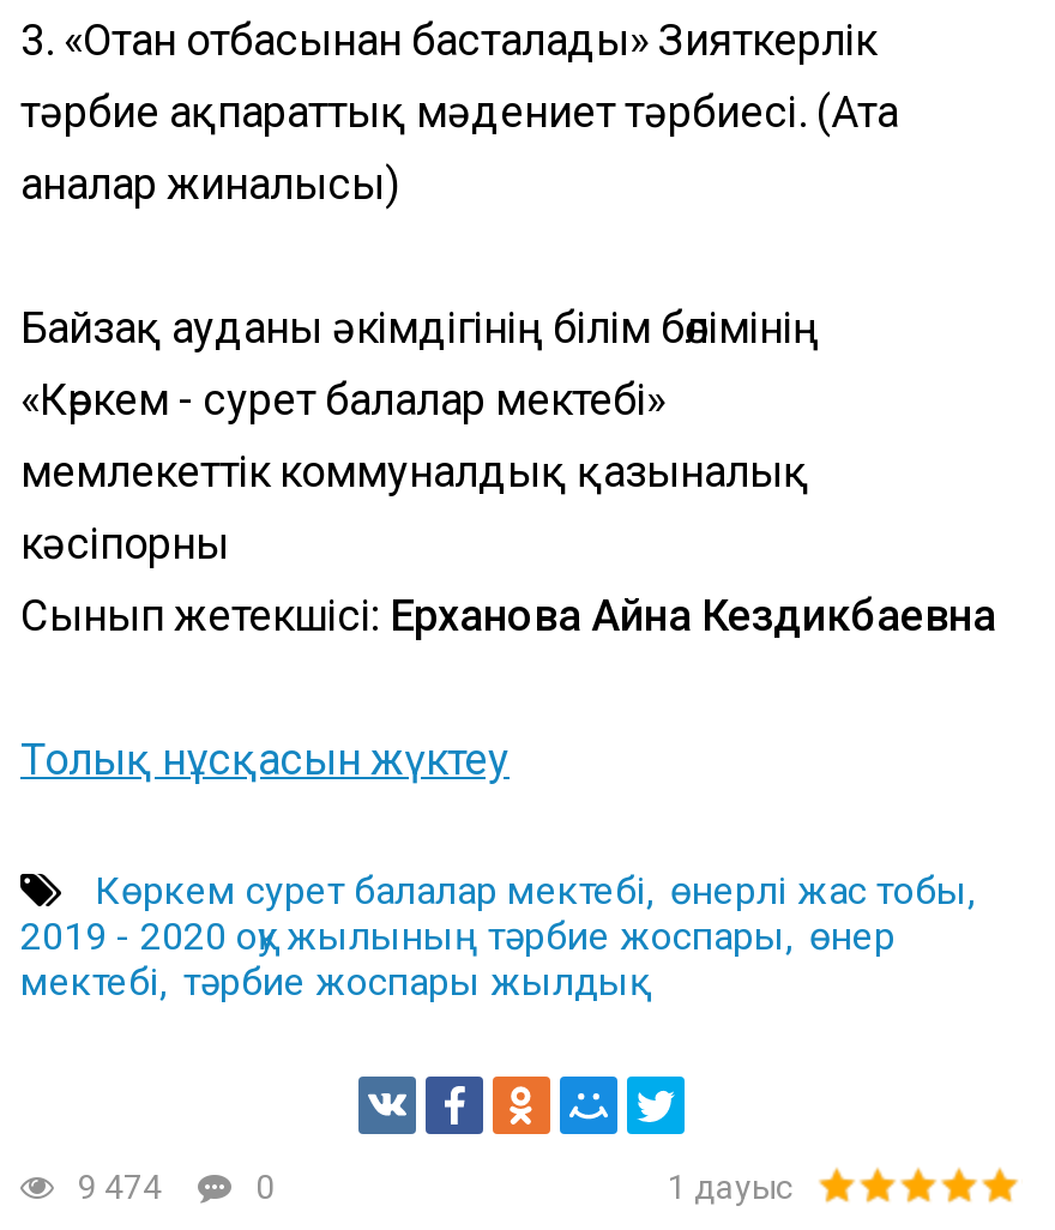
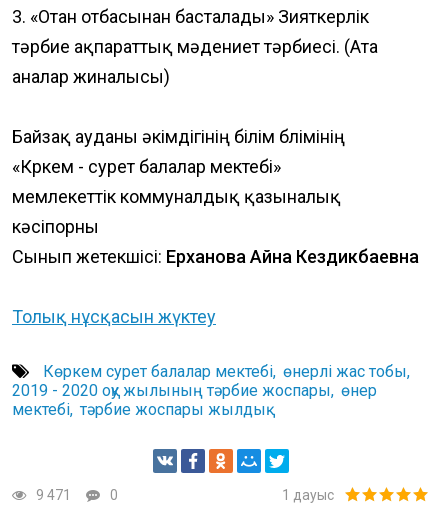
[78,1168,162,1206] 9 474 -> [36,487,71,503] 9 471

